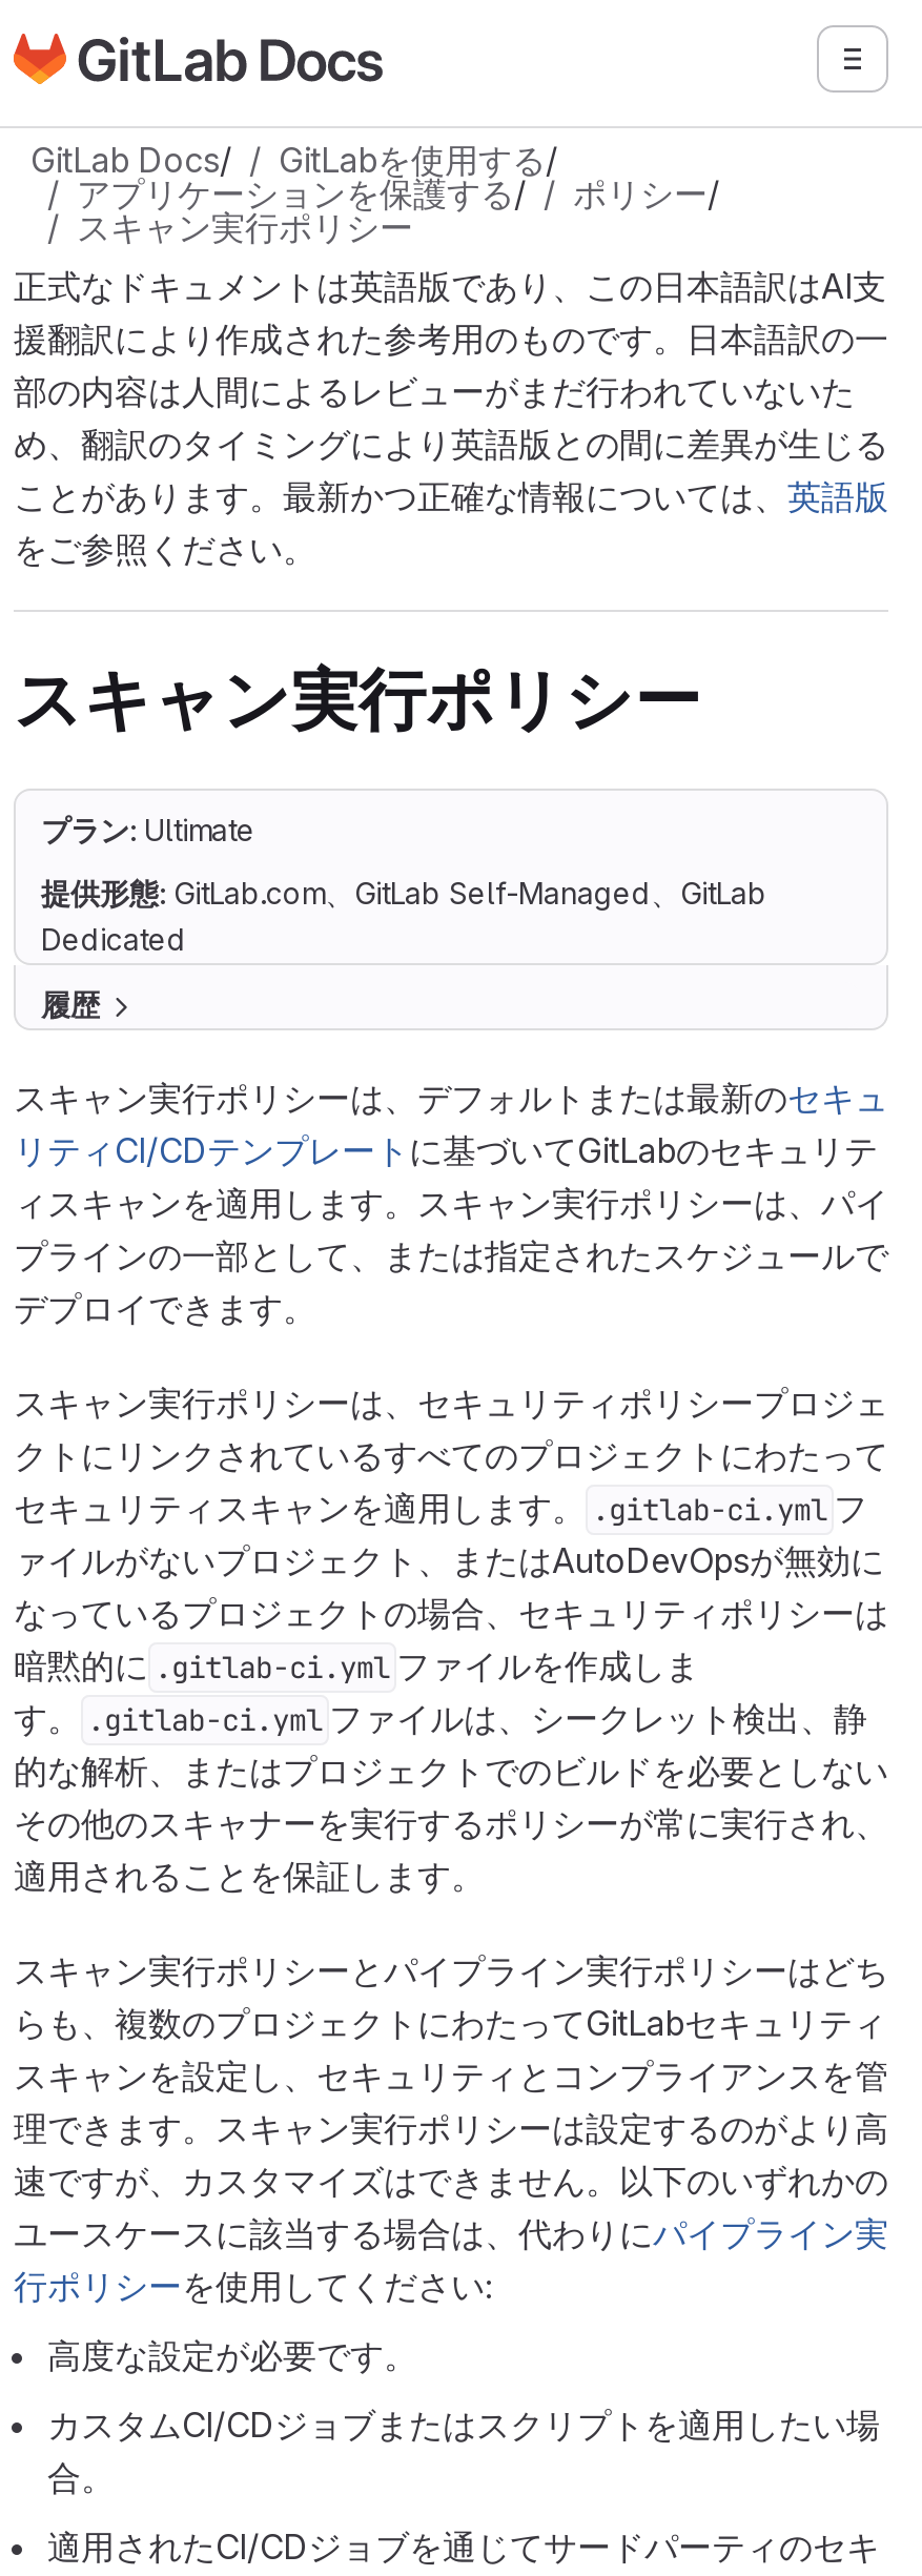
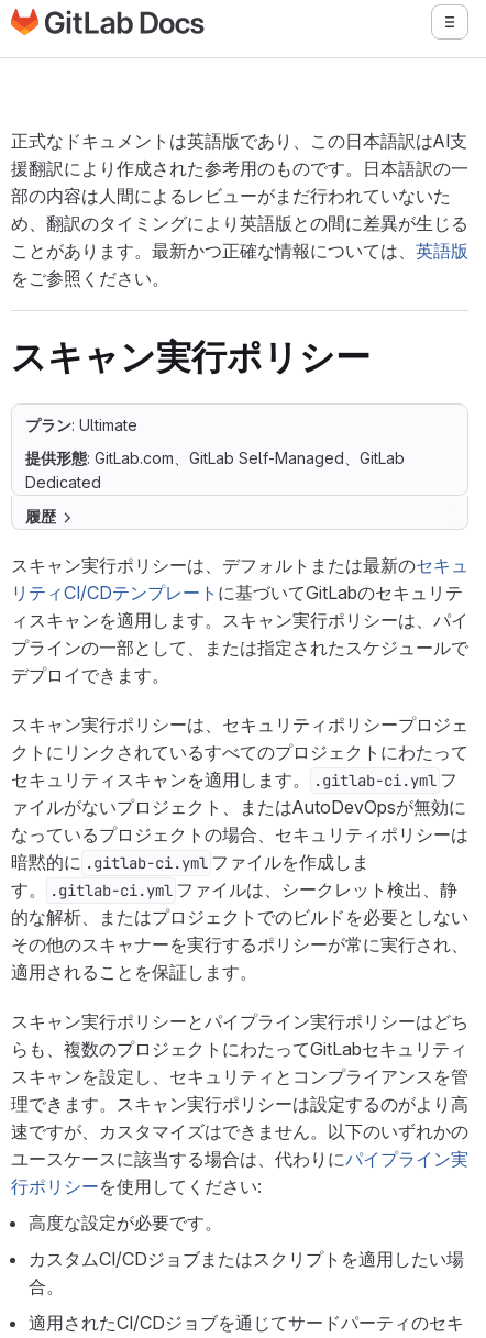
[30,139,720,248] GitLab Docs/ | GitLabを使用する/ | アプリケーションを保護する/ | ポリシー/ | スキャン実行ポリシー -> none

